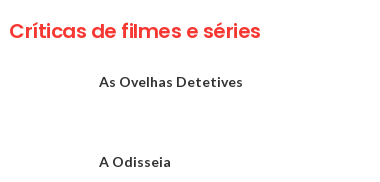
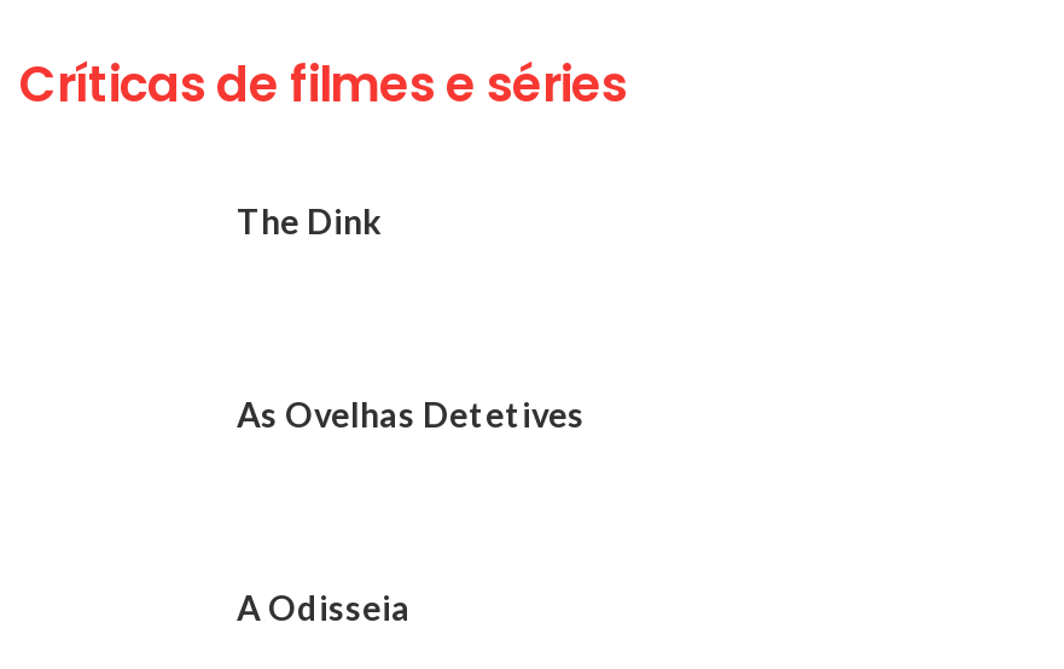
none -> [237,200,382,241] The Dink

